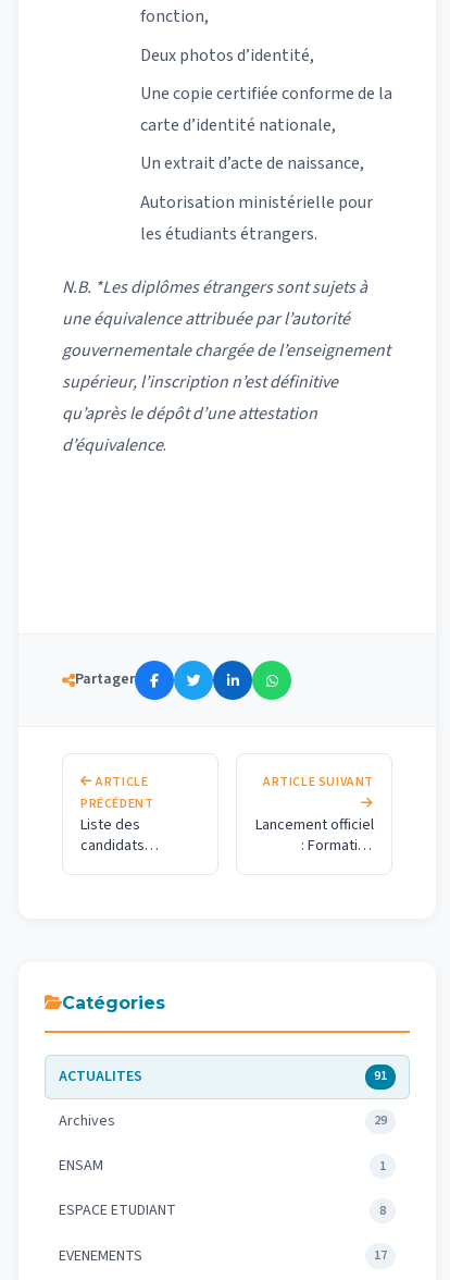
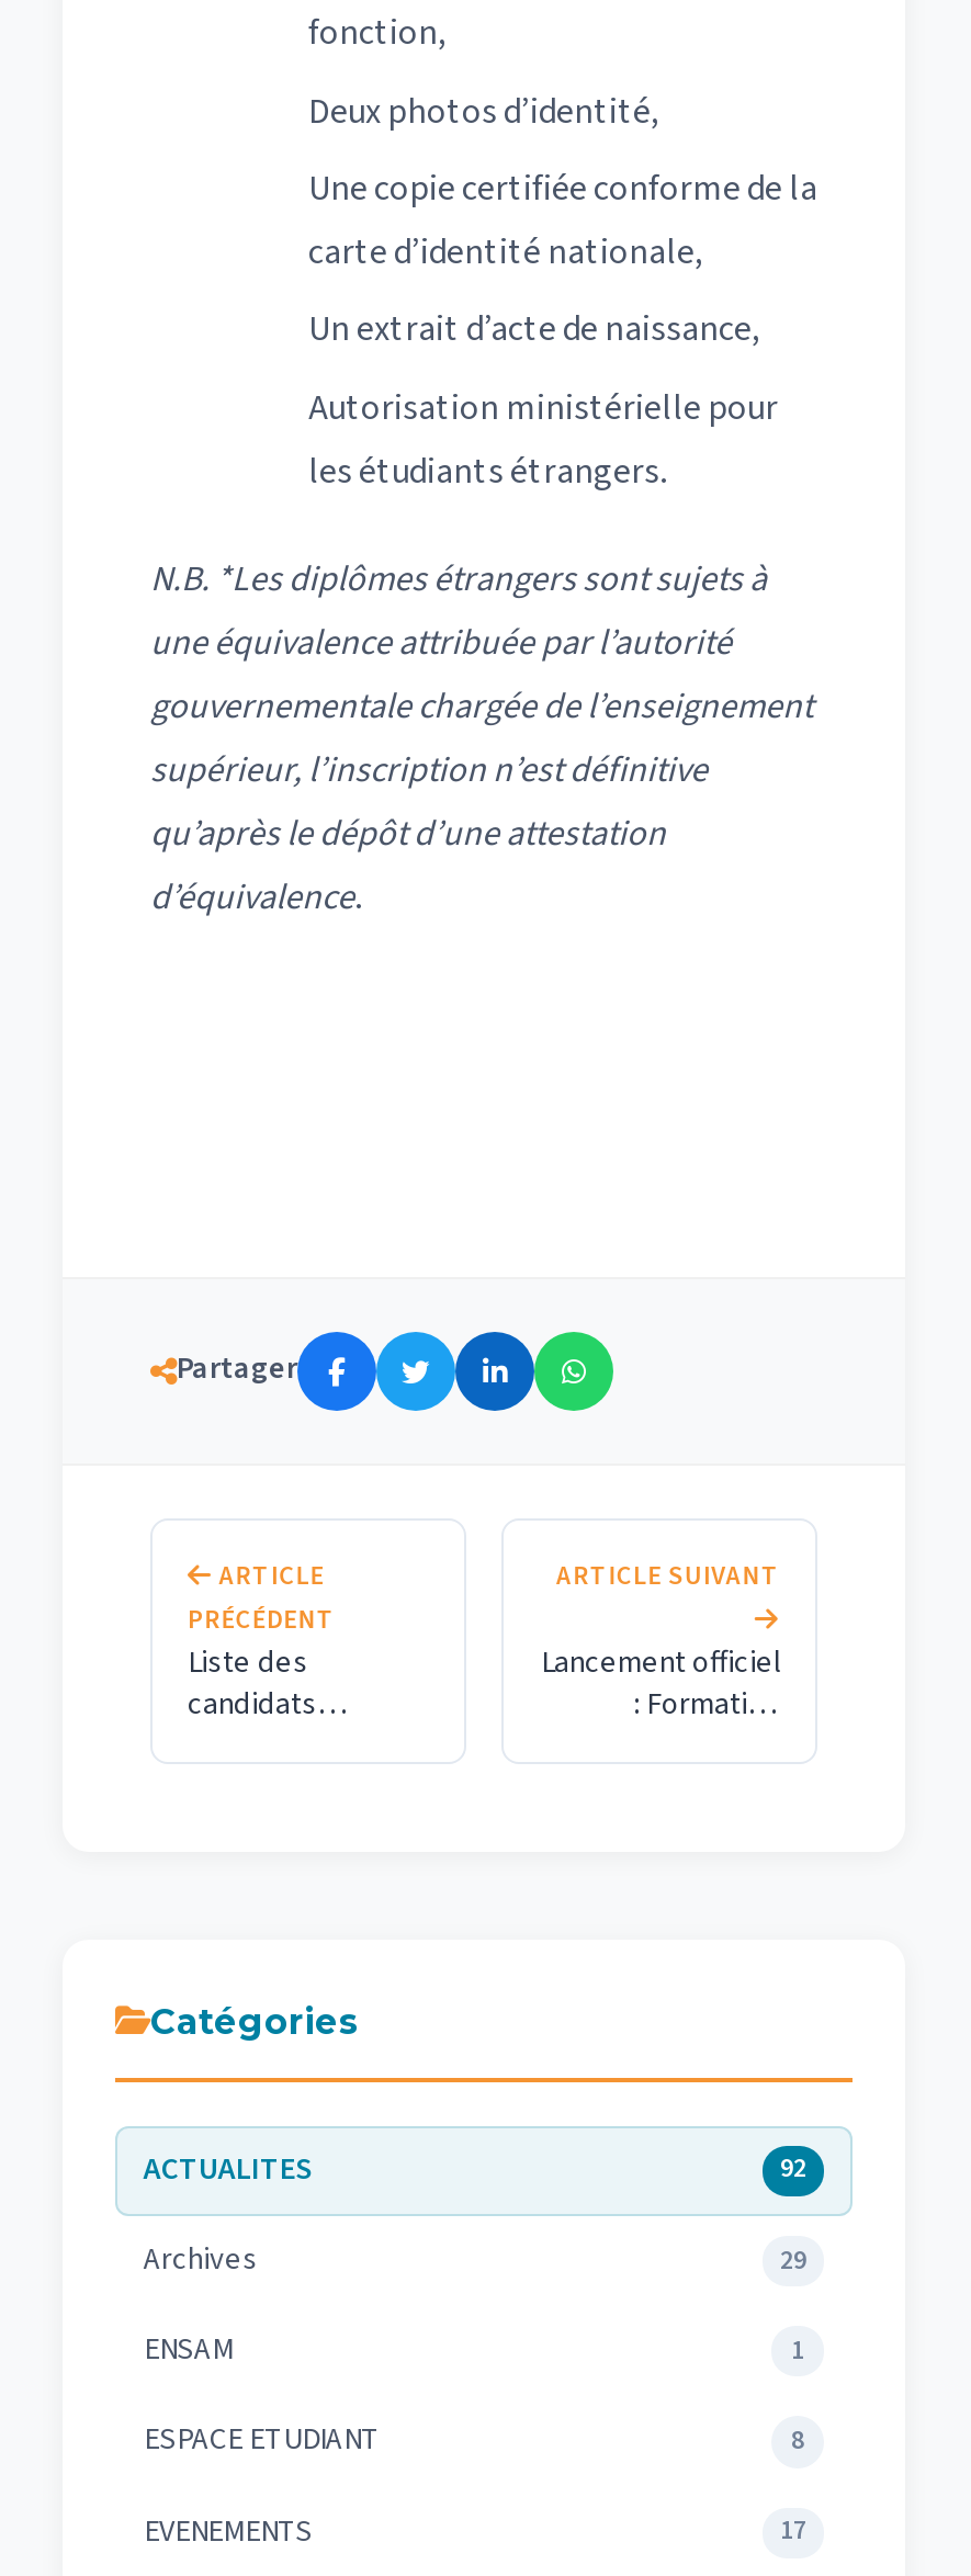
[374,1067,387,1085] 91 -> [780,2151,806,2188] 92

